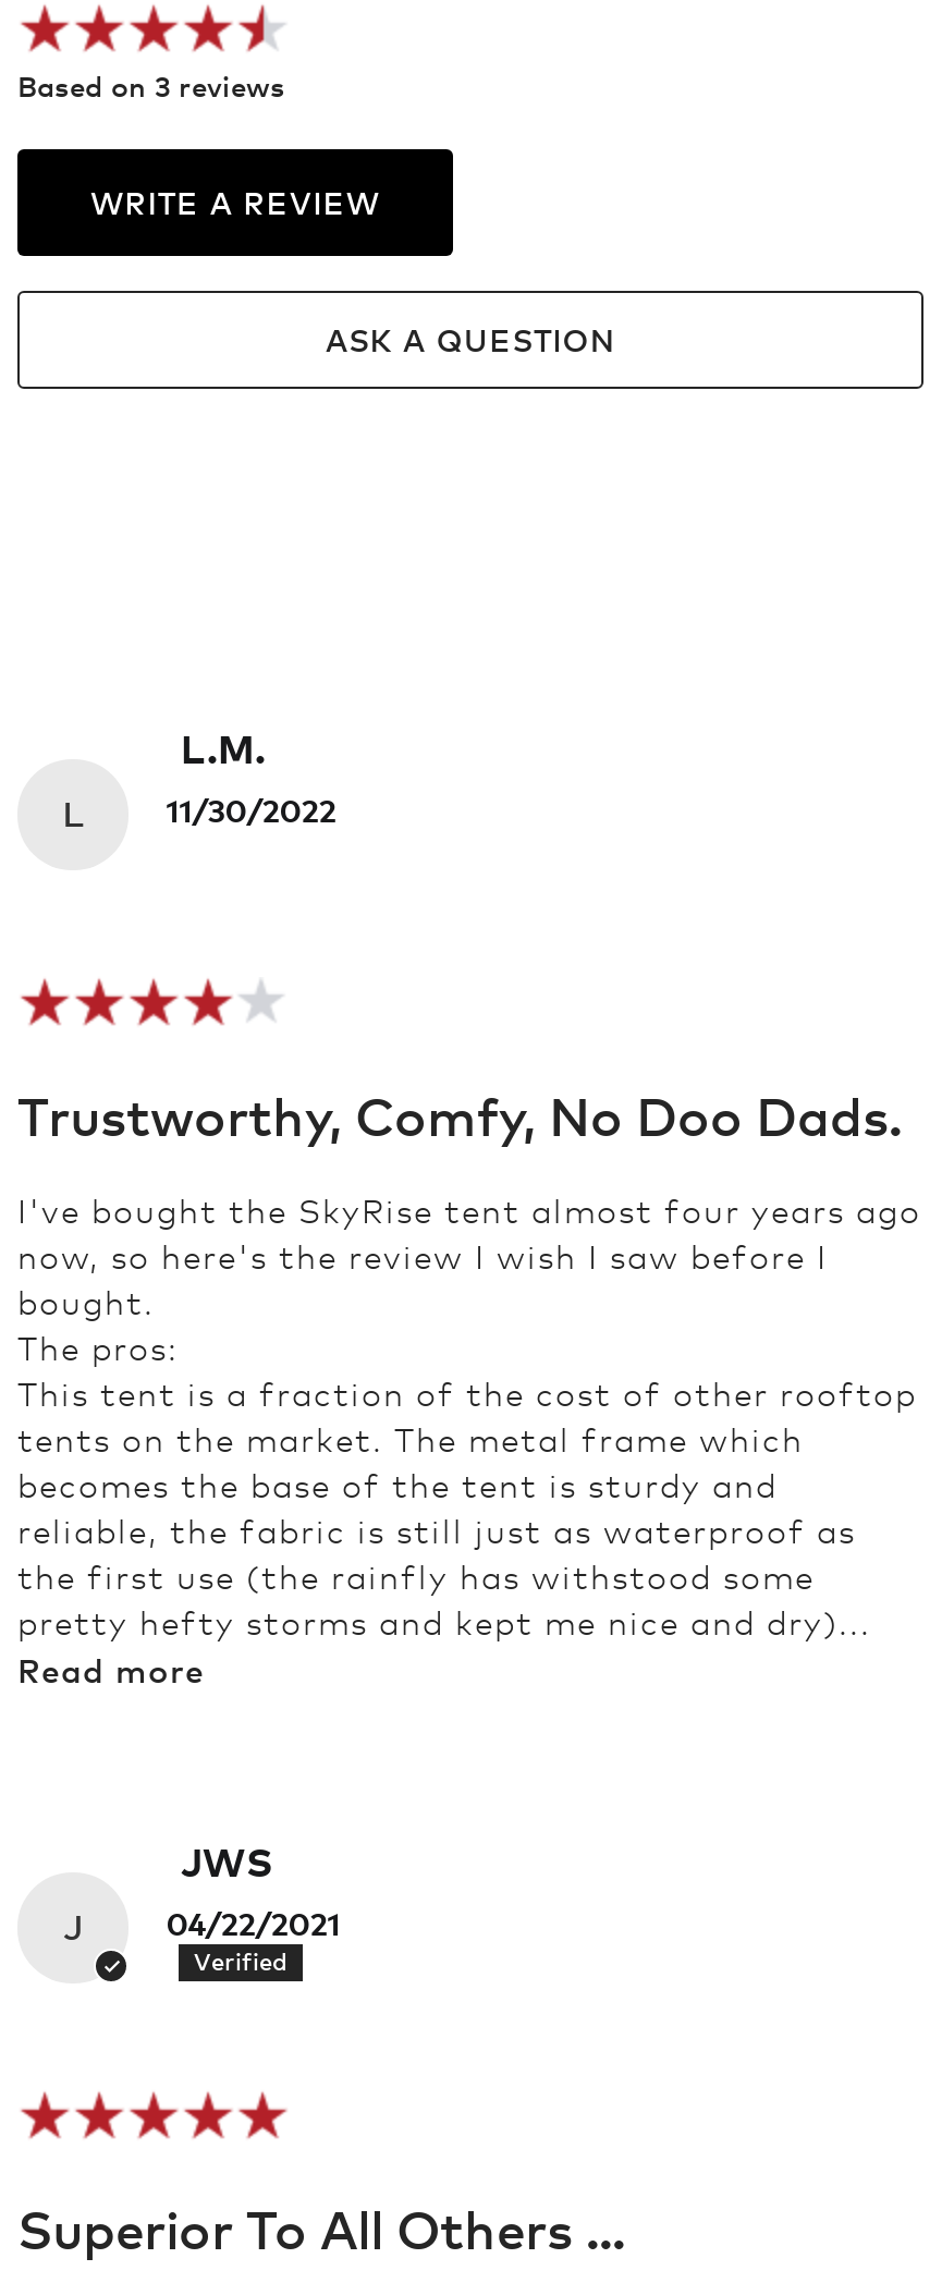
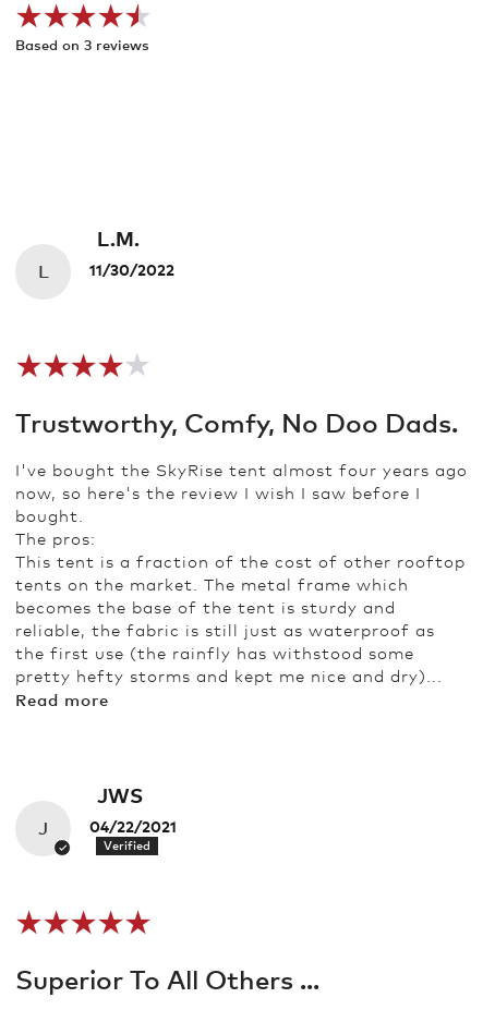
[90,183,380,220] WRITE A REVIEW -> none
[325,320,615,357] ASK A QUESTION -> none

